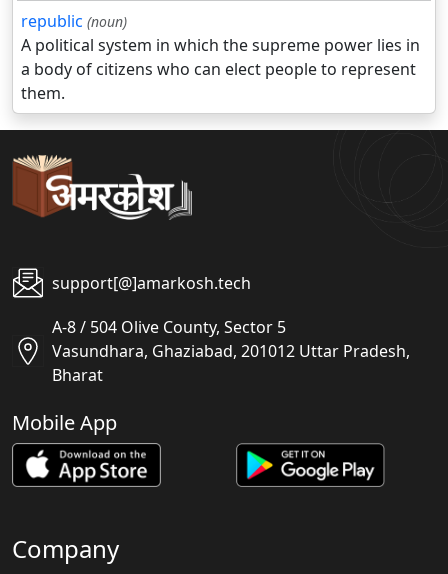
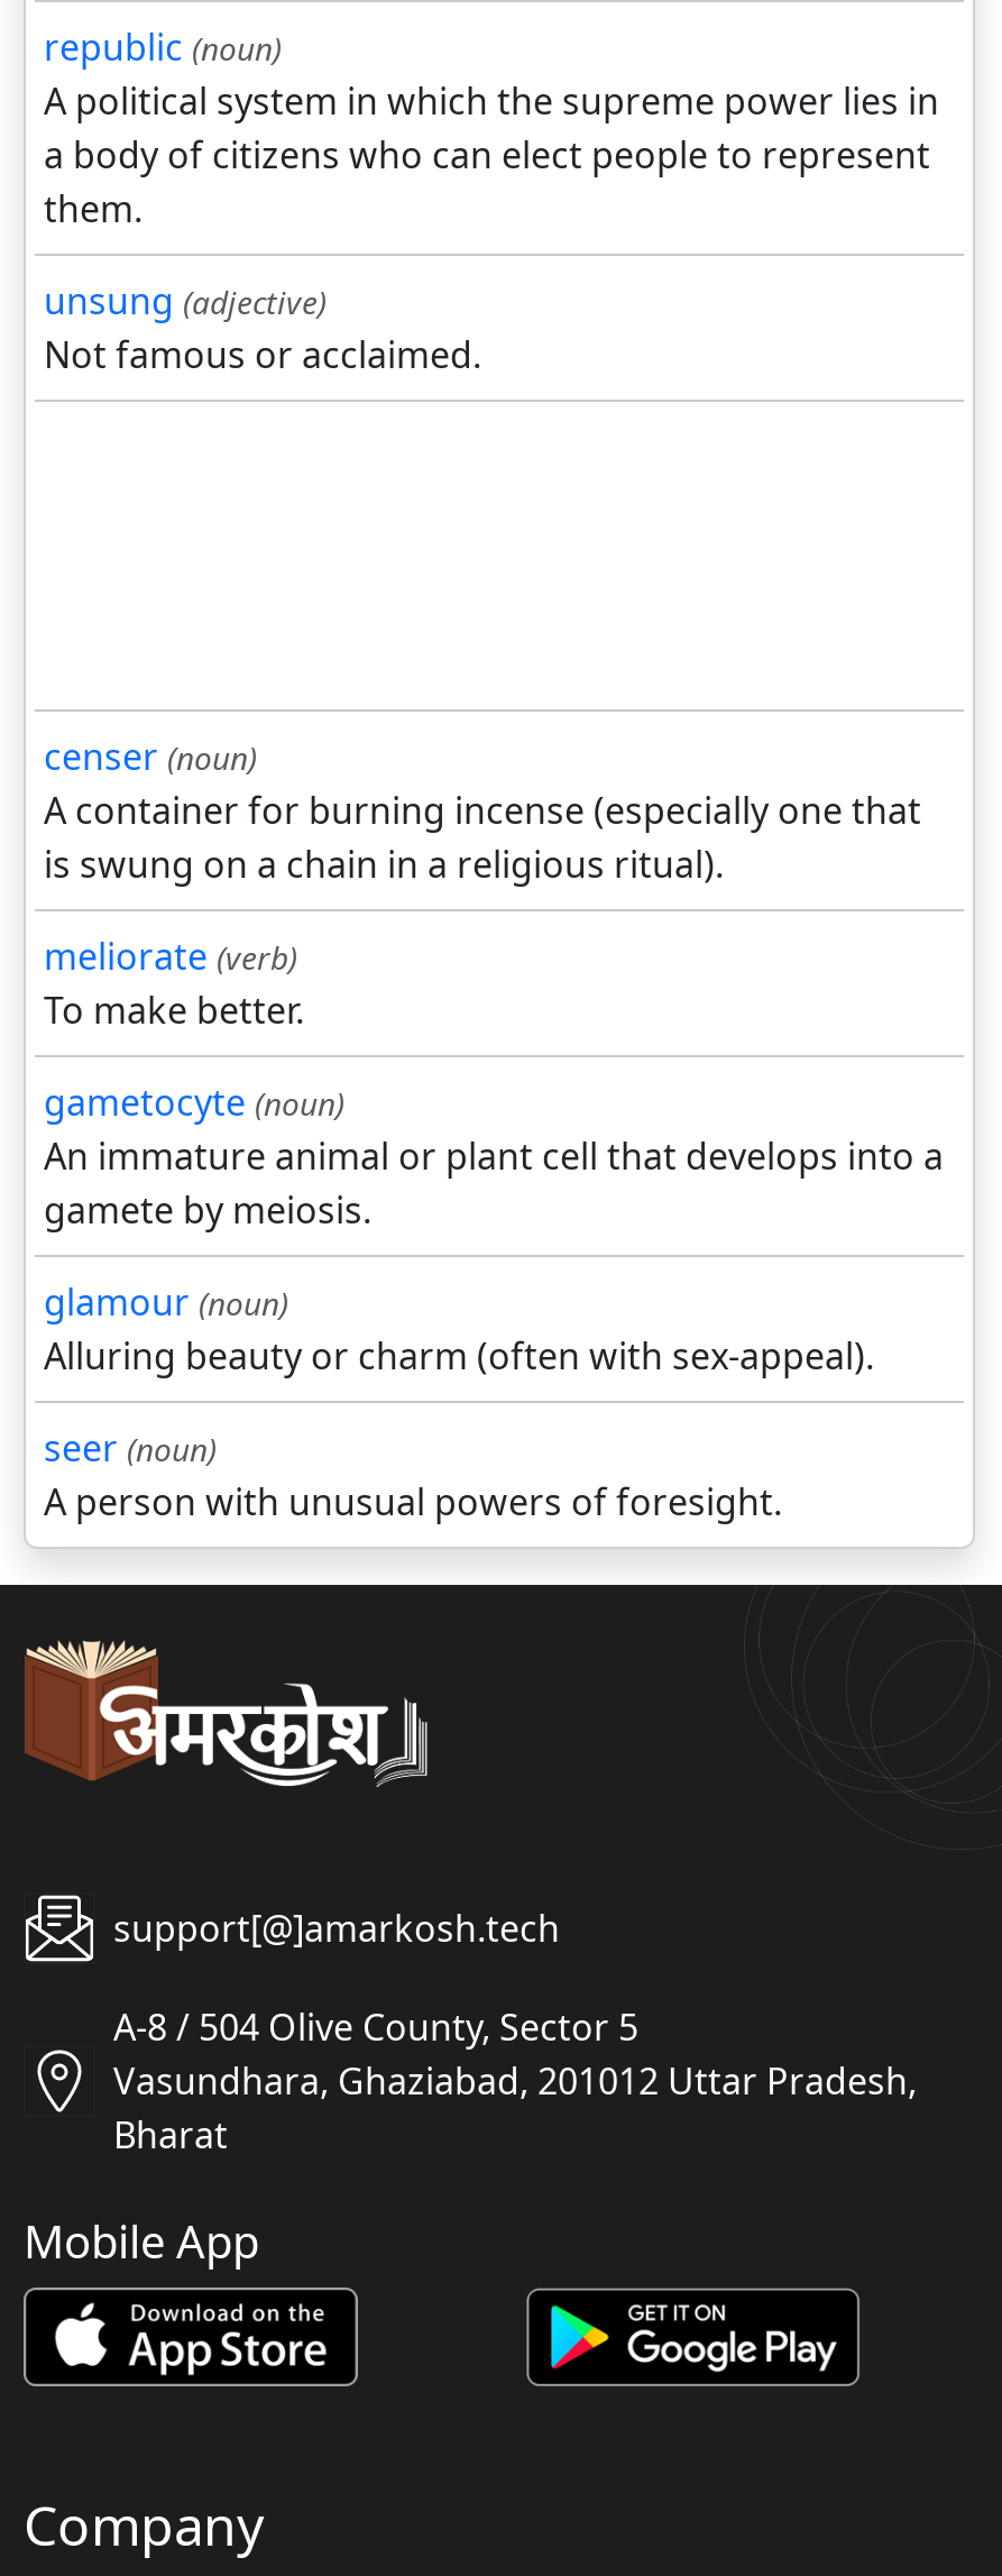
none -> [44,277,481,380] unsung (adjective) | Not famous or acclaimed.
none -> [44,732,944,1527] censer (noun) | A container for burning incense (especially one that | is swung on a chain in a religious ritual). | meliorate (verb) | To make better. | gametocyte (noun) | An immature animal or plant cell that develops into a | gamete by meiosis. | glamour (noun) | Alluring beauty or charm (often with sex-appeal). | seer (noun) | A person with unusual powers of foresight.

